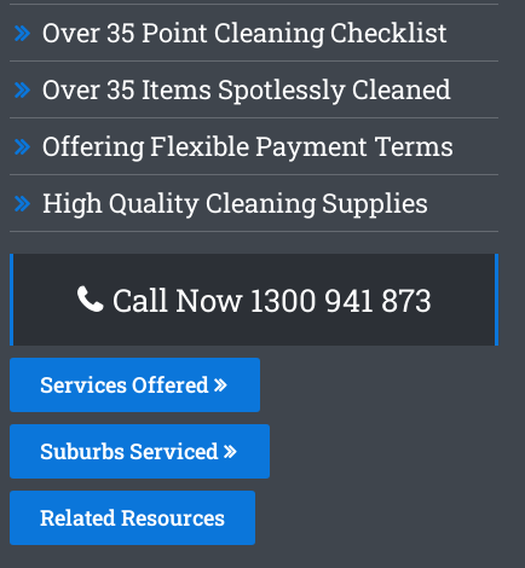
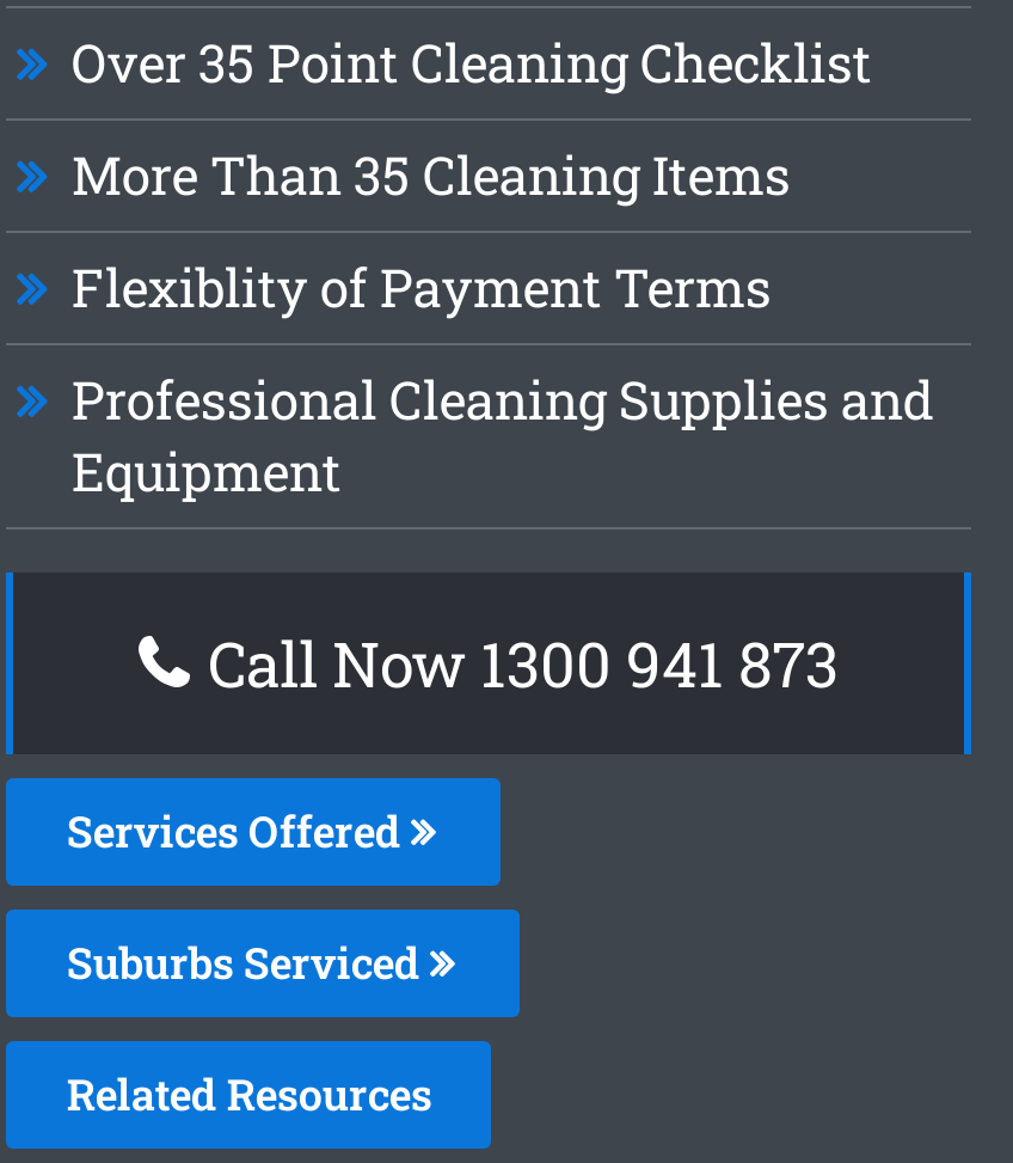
[43,71,452,106] Over 35 Items Spotlessly Cleaned -> [71,140,791,209] More Than 35 Cleaning Items
[43,128,454,163] Offering Flexible Payment Terms -> [71,252,771,322] Flexiblity of Payment Terms
[43,185,429,220] High Quality Cleaning Supplies -> [71,365,934,506] Professional Cleaning Supplies and | Equipment

